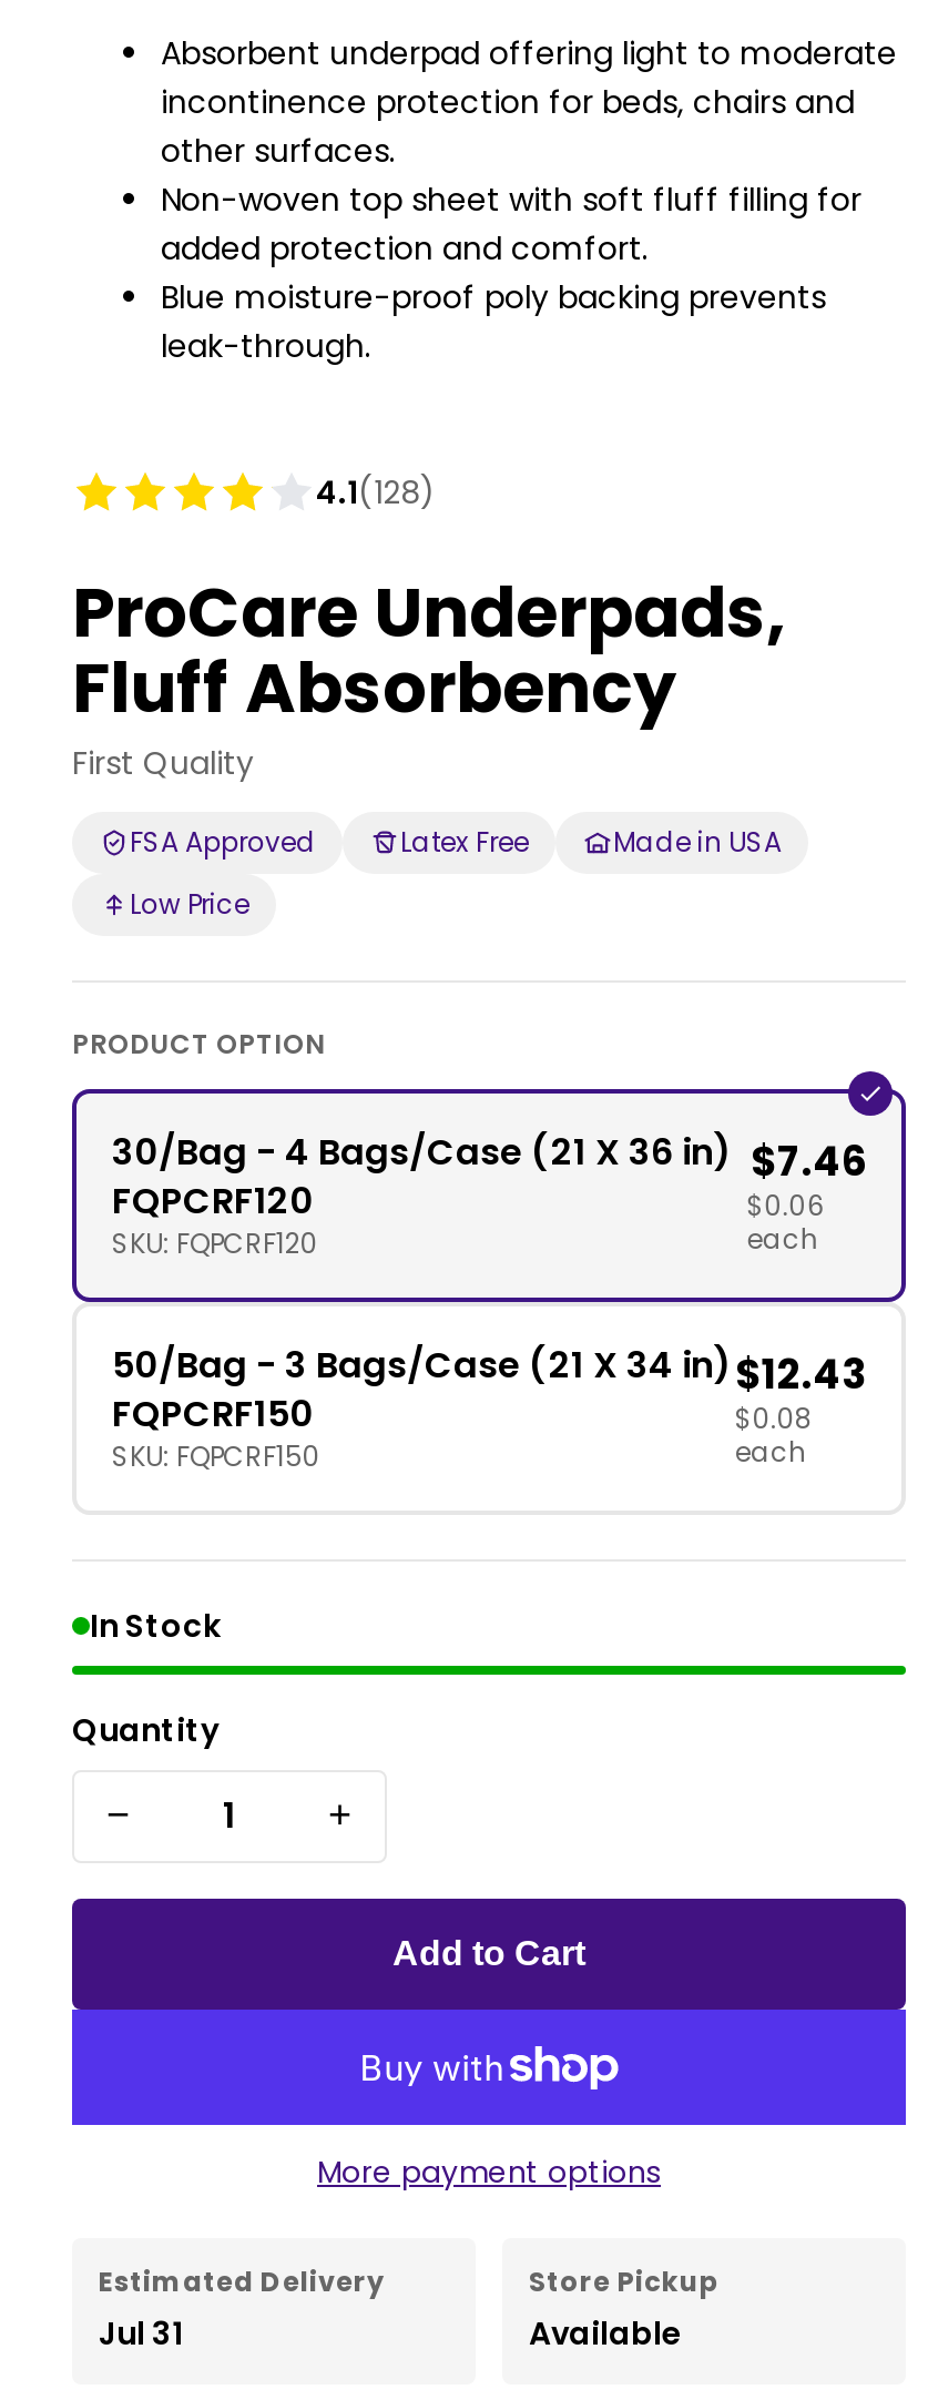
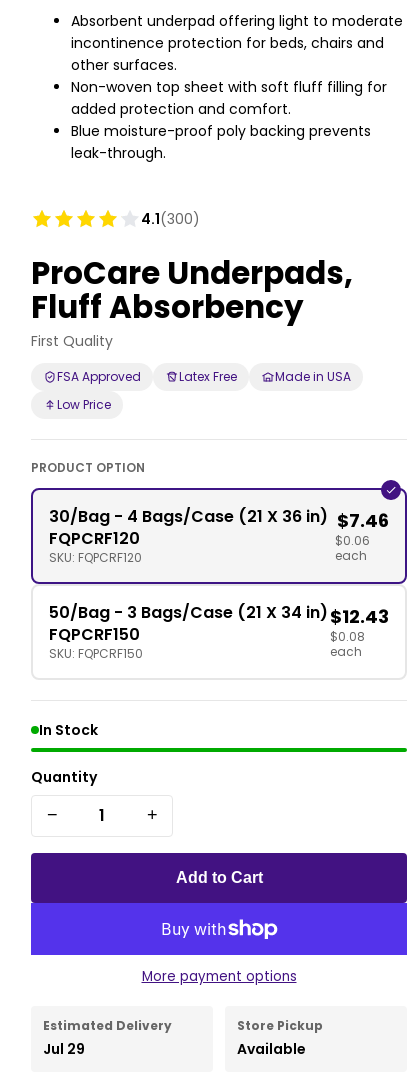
[316,469,436,513] 4.1(128) -> [141,208,200,228] 4.1(300)
[99,2311,183,2356] Jul 31 -> [43,1039,85,1059] Jul 29

